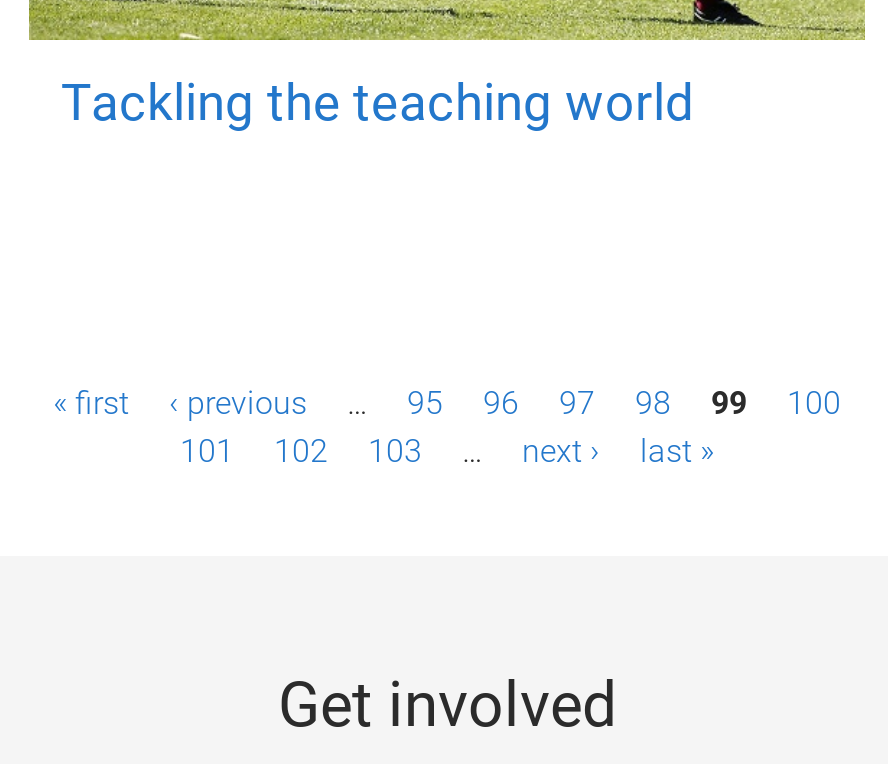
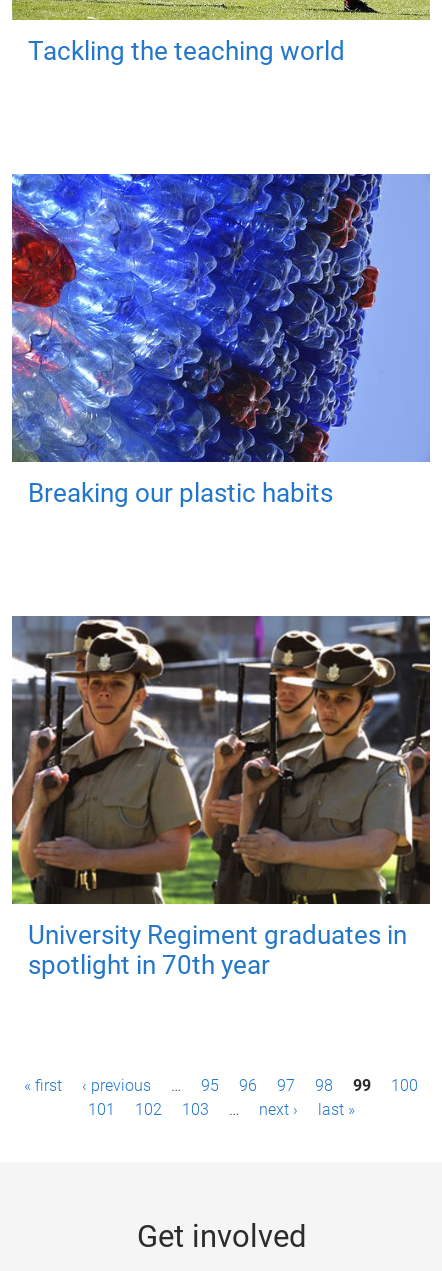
none -> [11,173,431,508] [image] | Breaking our plastic habits
none -> [11,615,431,980] [image] | University Regiment graduates in | spotlight in 70th year

